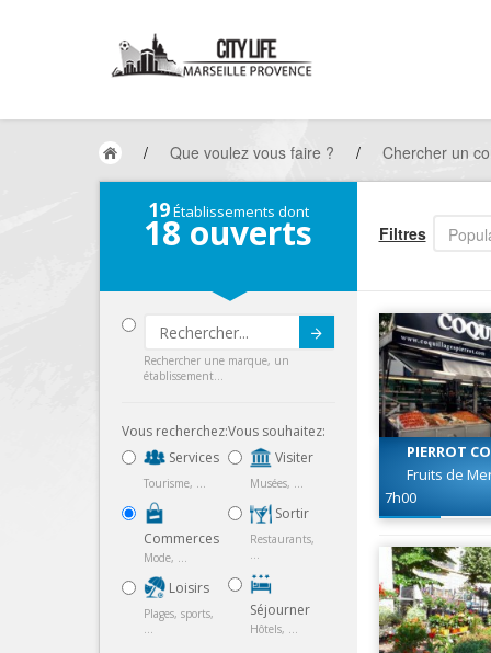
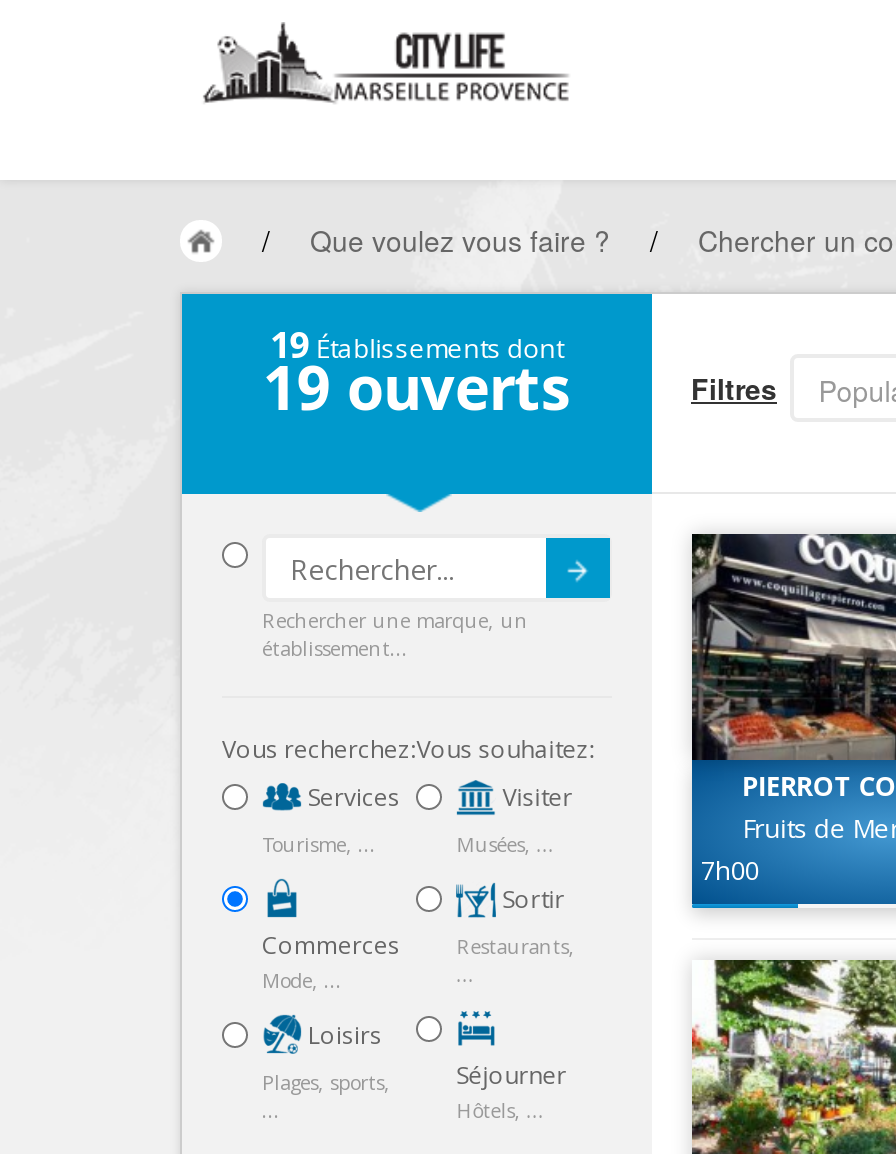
[144,210,313,255] 18ouverts -> [262,346,570,428] 19ouverts

